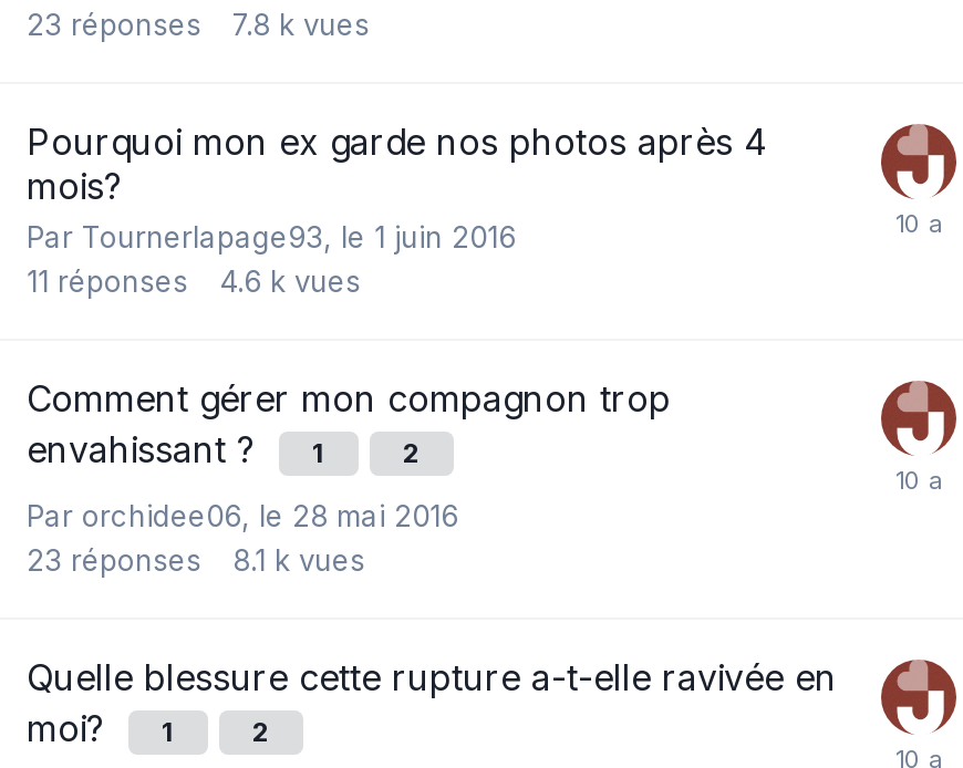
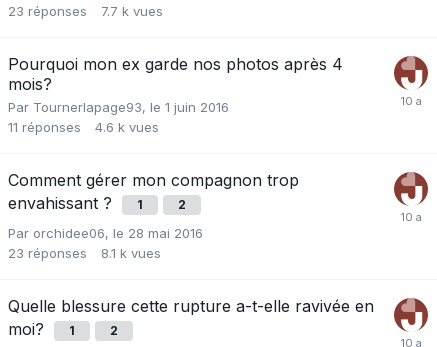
[27,6,370,41] 23 réponses 7.8 k vues -> [8,2,163,18] 23 réponses 7.7 k vues

